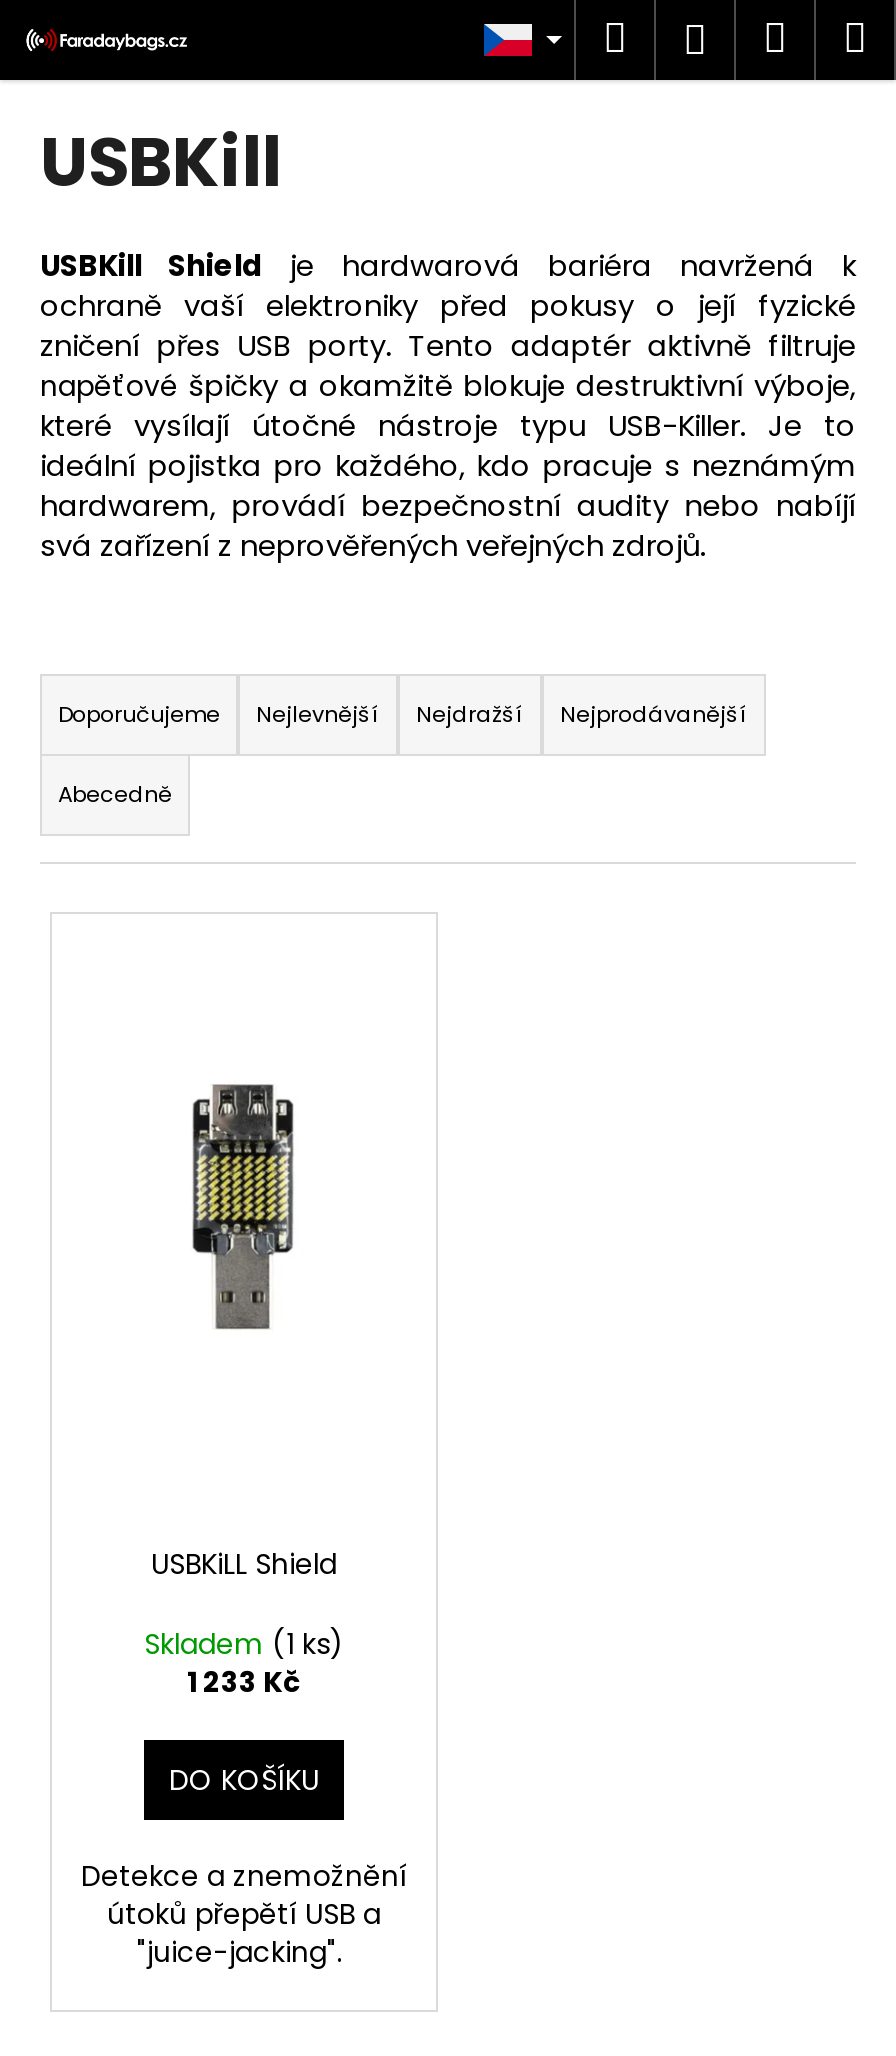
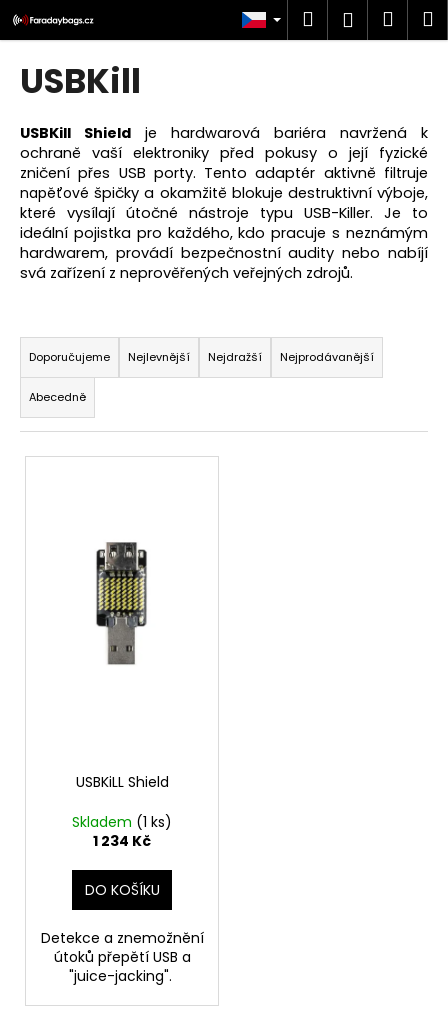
[187,1663,301,1703] 1 233 Kč -> [93,831,151,851] 1 234 Kč

